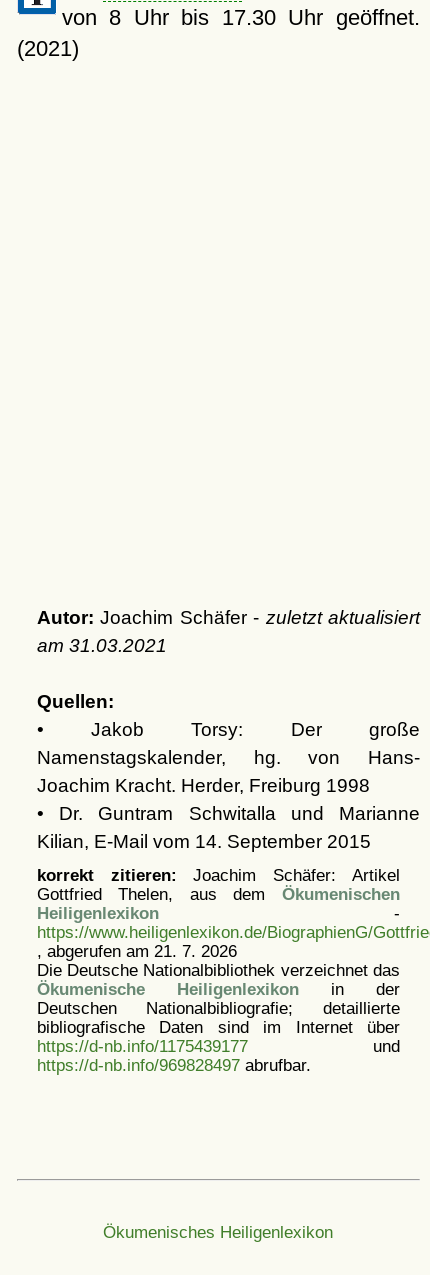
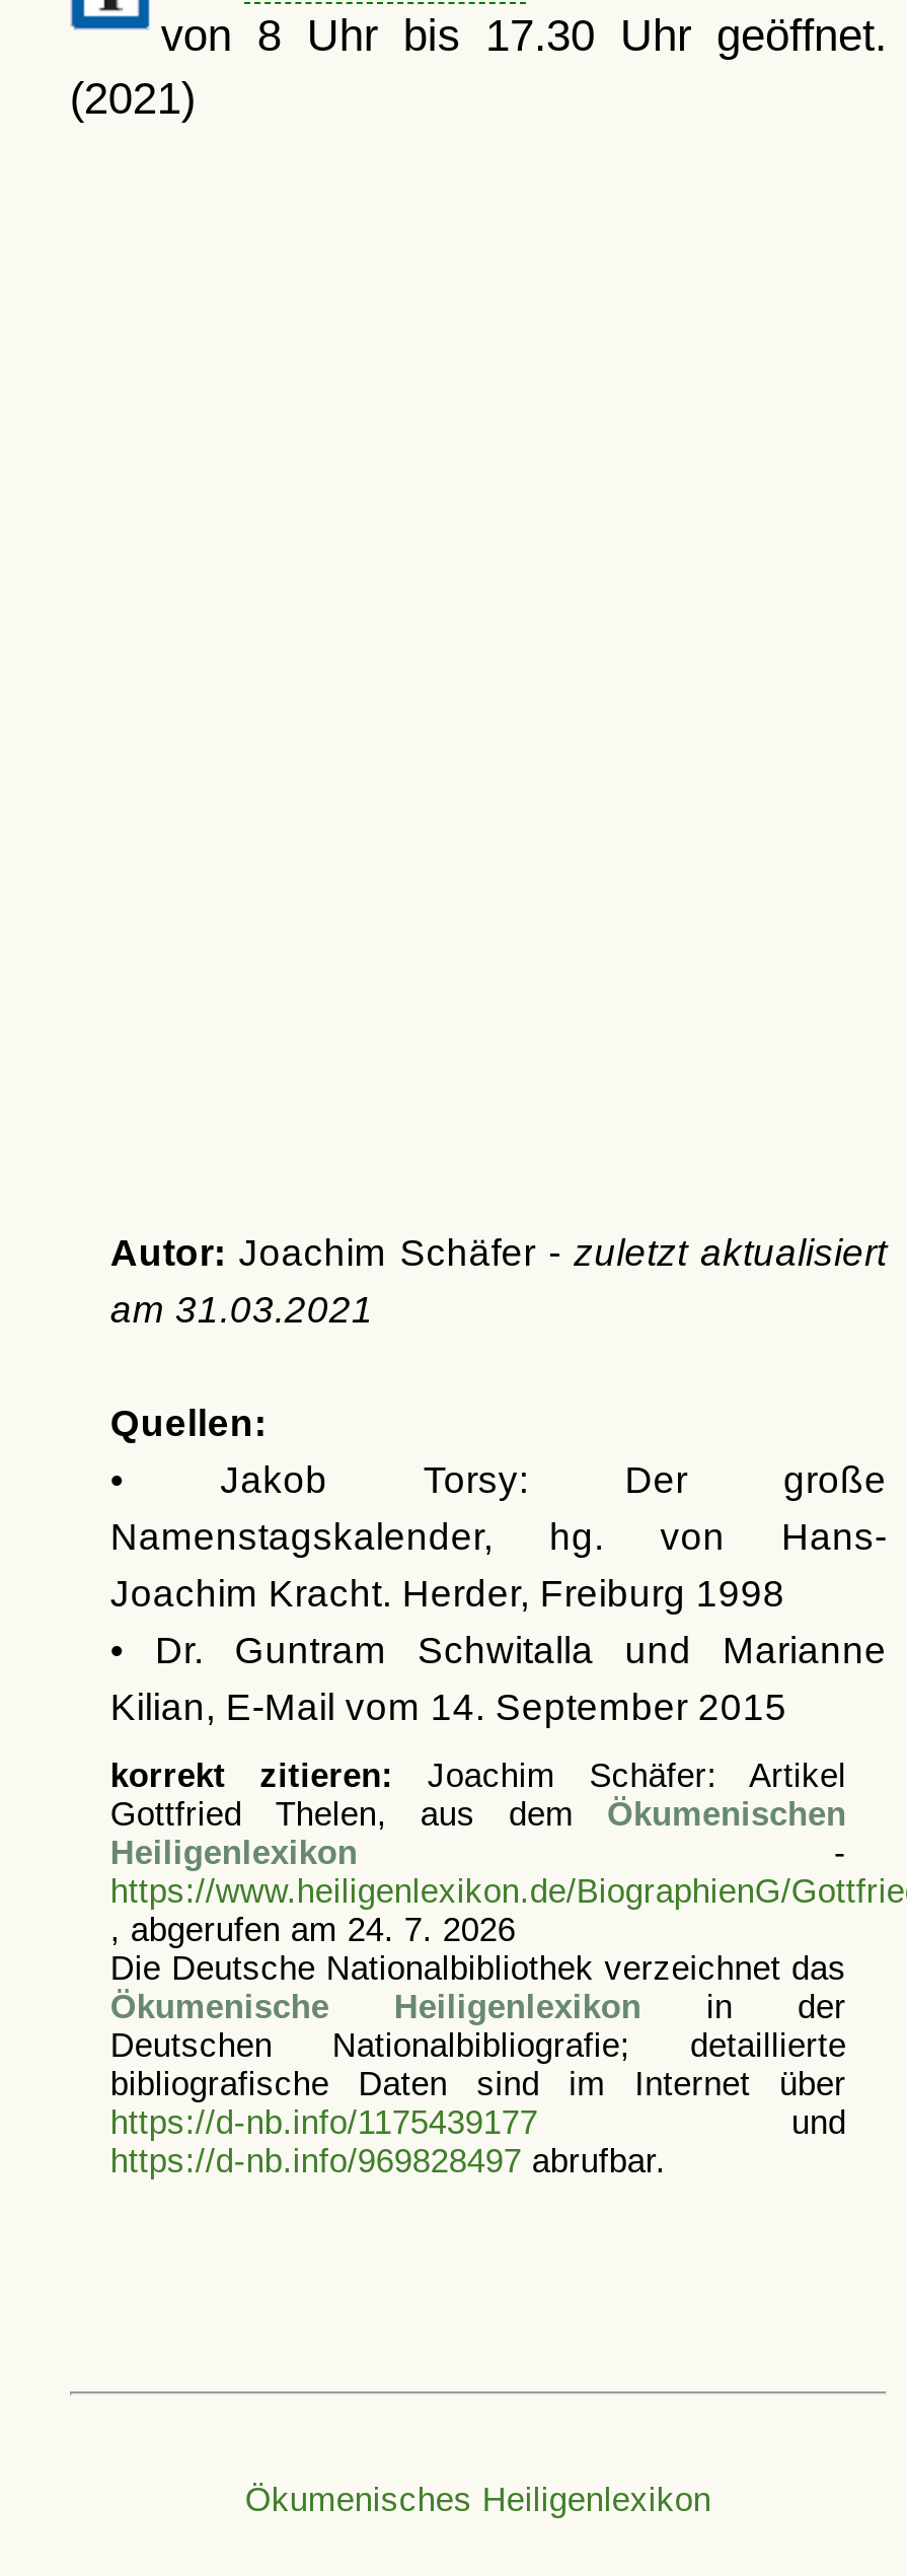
[37,942,237,960] , abgerufen am 21. 7. 2026 -> [110,1911,515,1947] , abgerufen am 24. 7. 2026

